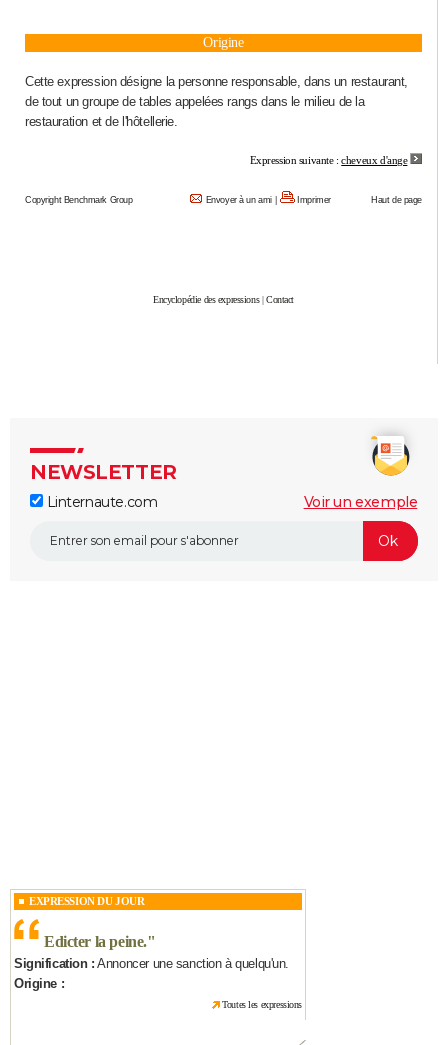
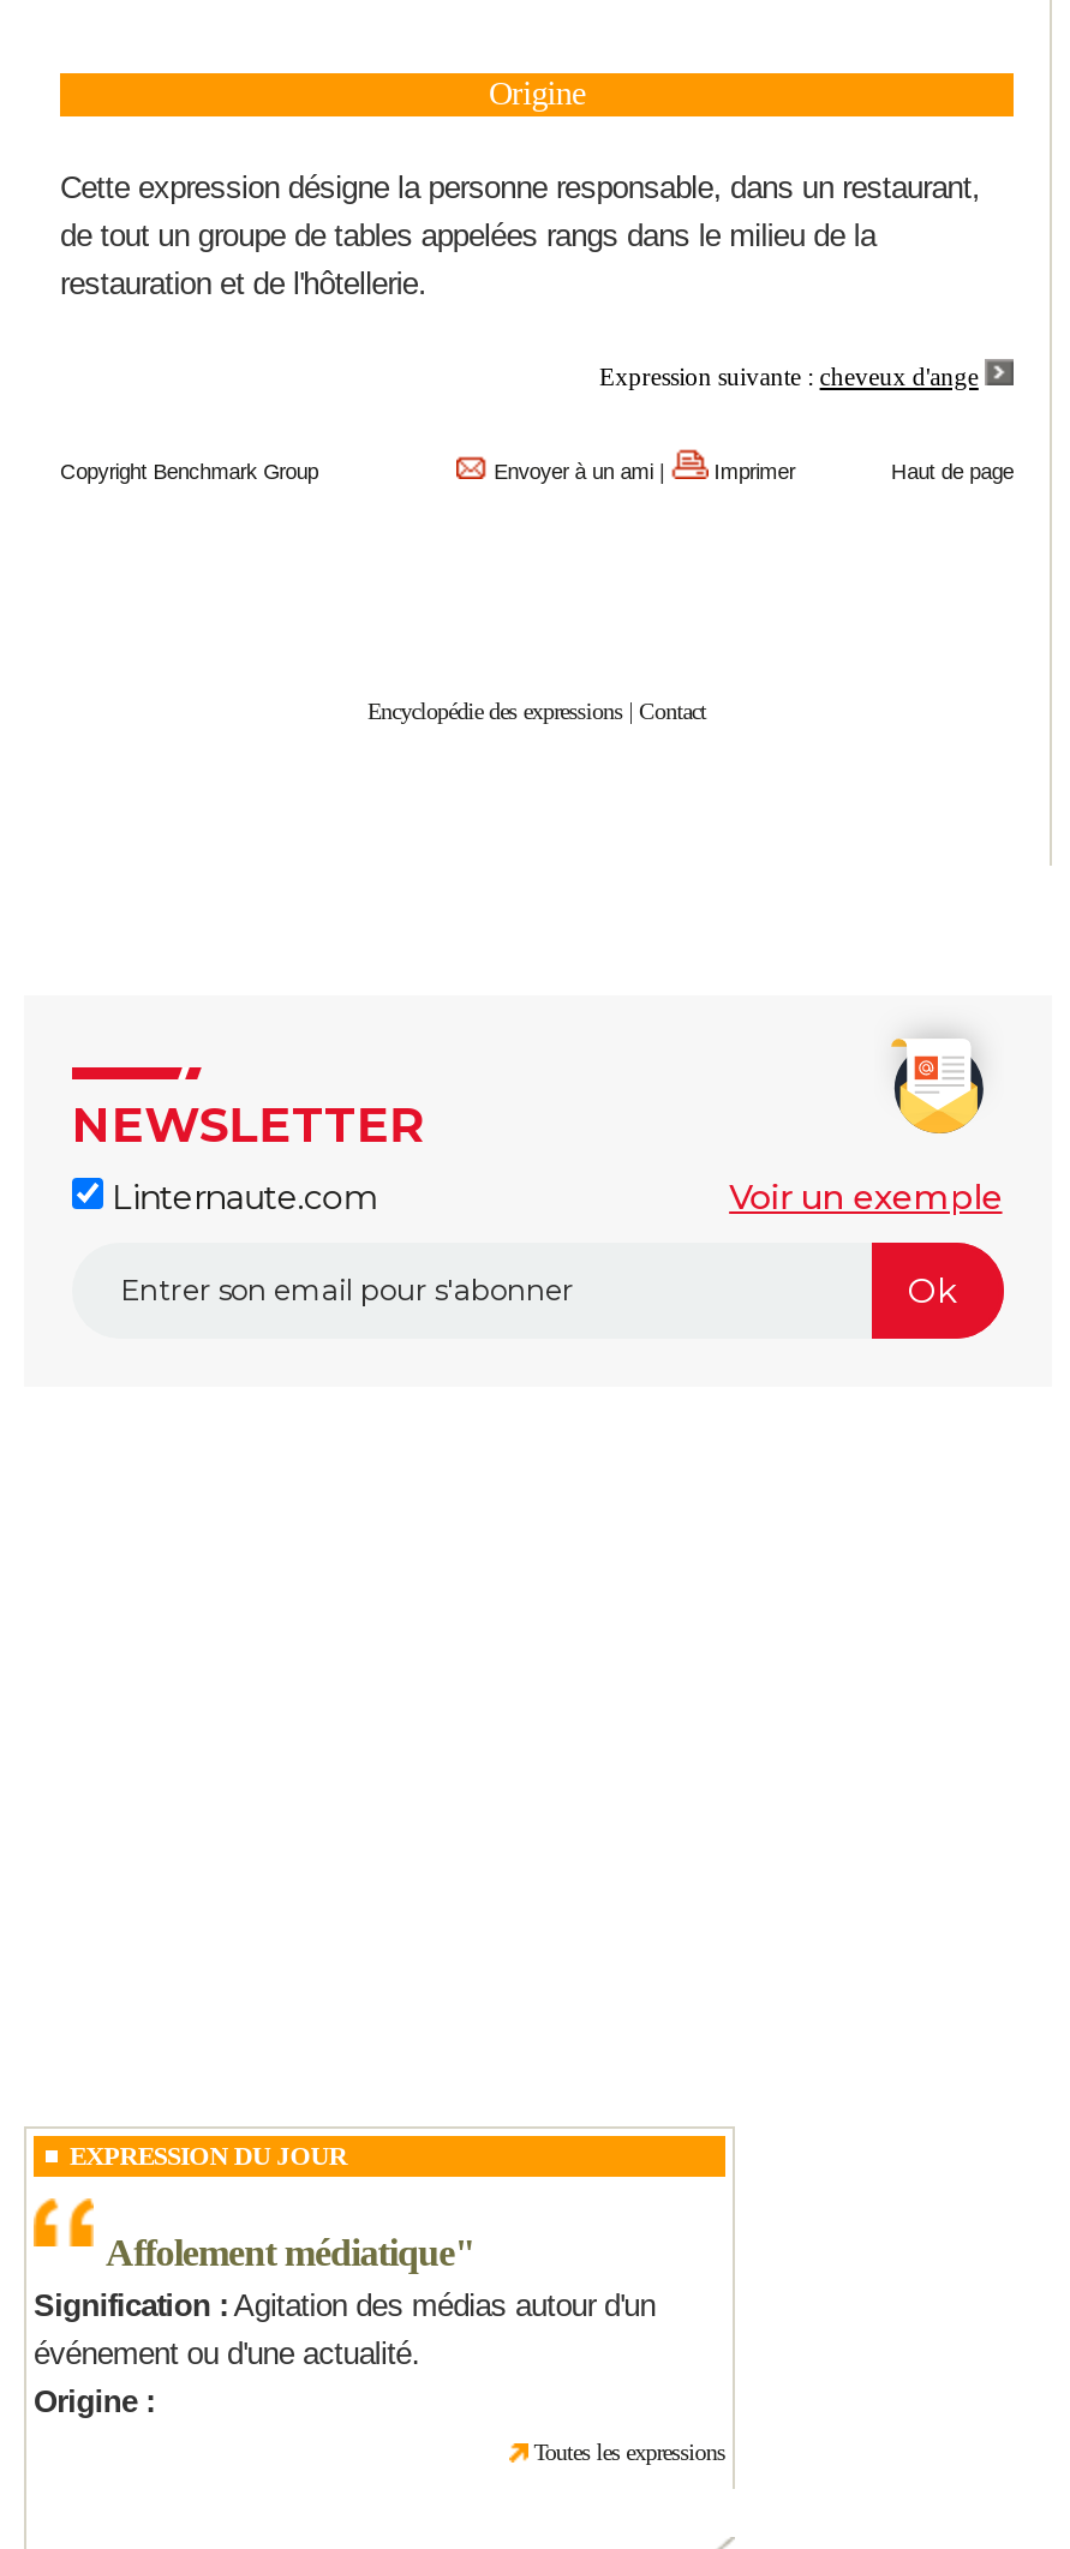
[14,933,289,971] Edicter la peine. " | Signification : Annoncer une sanction à quelqu'un. -> [34,2232,655,2371] Affolement médiatique" | Signification : Agitation des médias autour d'un | événement ou d'une actualité.

